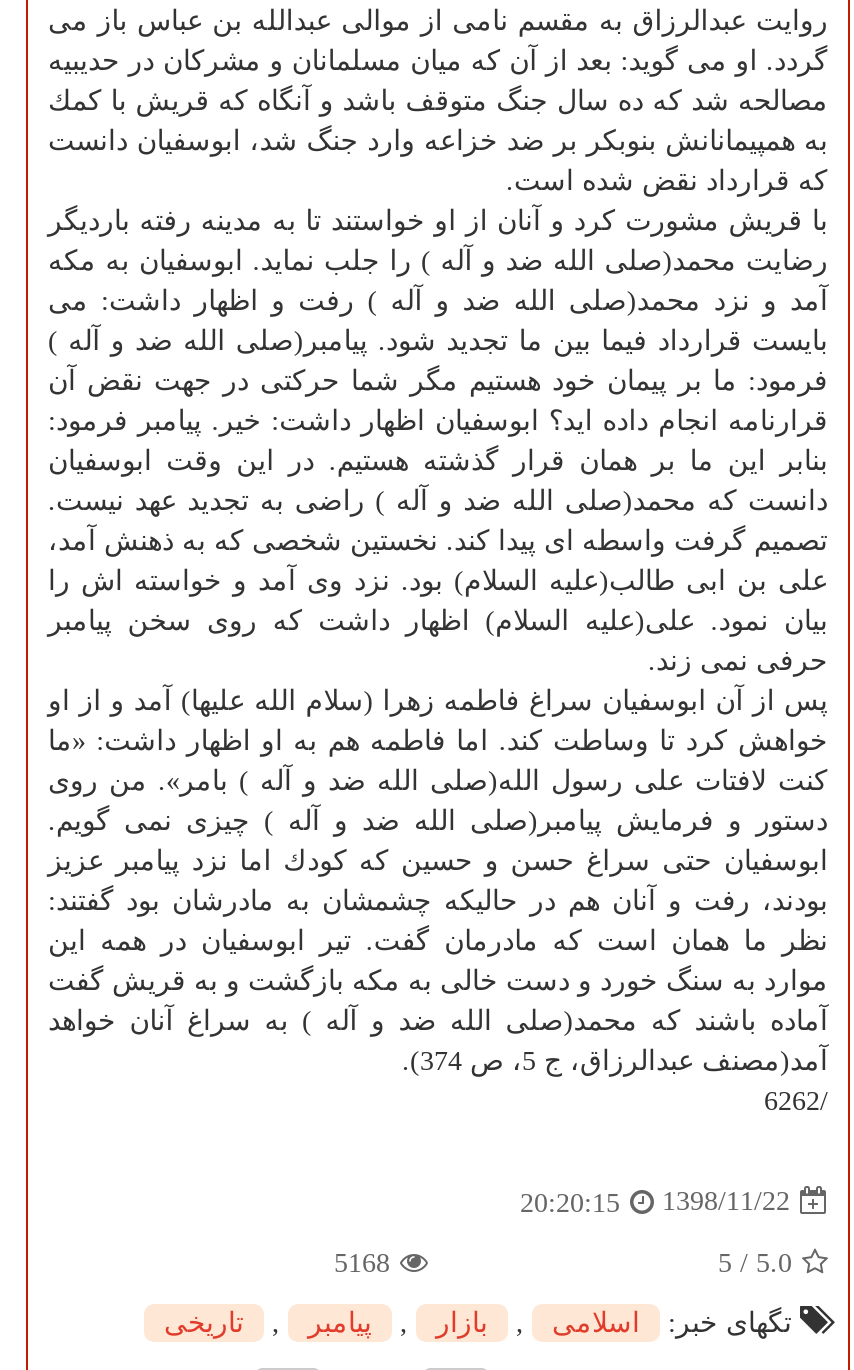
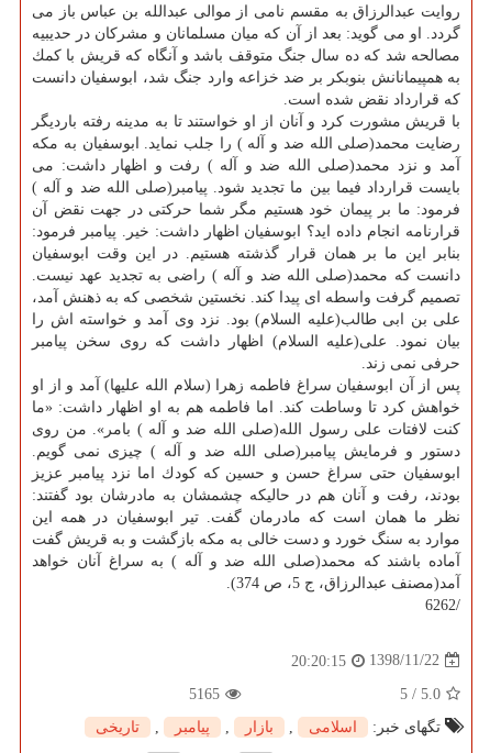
[334,1247,390,1277] 5168 -> [189,686,220,702] 5165

